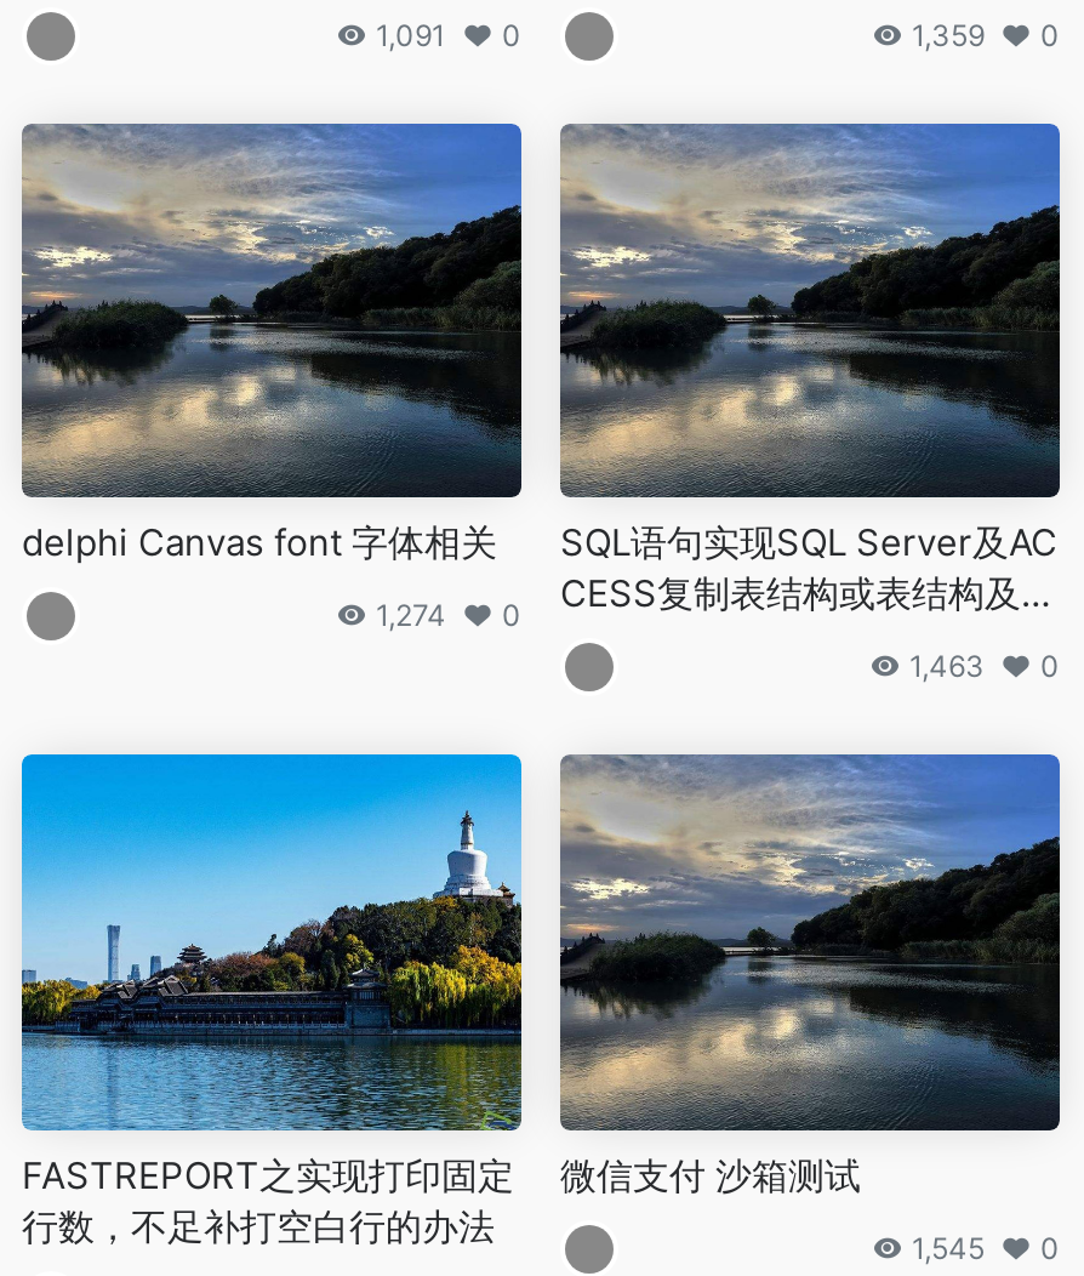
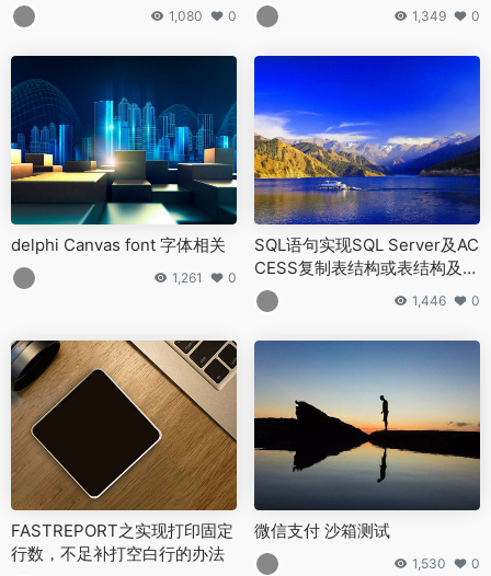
[376,16,521,52] 1,091 0 -> [169,7,237,24] 1,080 0
[912,16,1060,52] 1,359 0 -> [412,7,480,24] 1,349 0
[19,121,524,633] [image] | 1,274 -> [10,55,238,286] [image] | 1,261
[558,121,1062,497] [image] -> [253,55,481,224] [image]
[909,648,1060,684] 1,463 0 -> [412,292,480,309] 1,446 0
[19,752,524,1133] [image] -> [10,339,238,511] [image]
[558,754,1062,1130] [image] -> [254,341,481,509] [image]
[912,1229,1060,1265] 1,545 0 -> [412,555,480,571] 1,530 0

